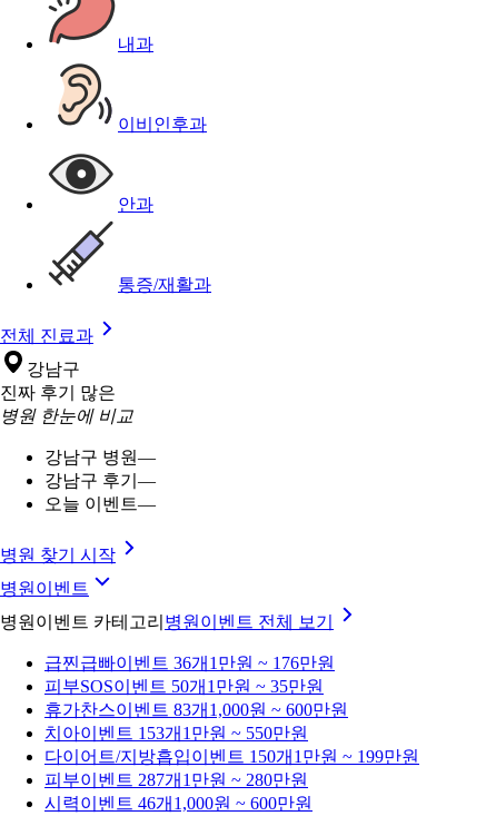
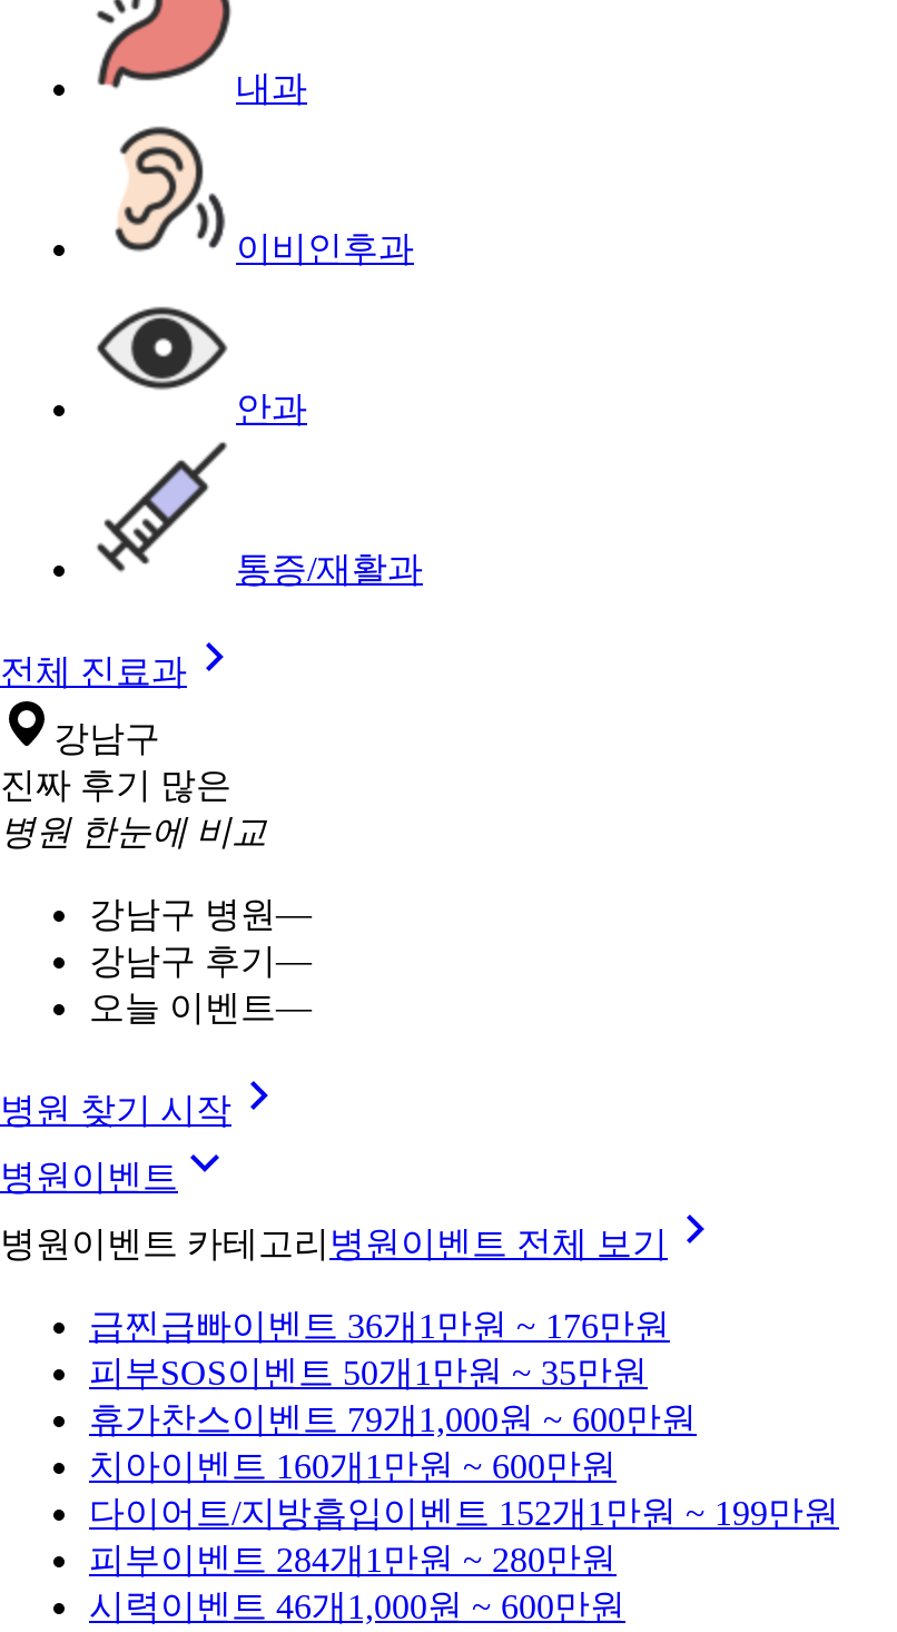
[44,700,348,719] 휴가찬스 이벤트 83개 1,000원 ~ 600만원 -> [89,1400,697,1438] 휴가찬스 이벤트 79개 1,000원 ~ 600만원
[44,724,308,743] 치아이벤트 153개 1만원 ~ 550만원 -> [89,1447,617,1485] 치아이벤트 160개 1만원 ~ 600만원
[44,747,419,766] 다이어트/지방흡입 이벤트 150개 1만원 ~ 199만원 -> [89,1494,839,1532] 다이어트/지방흡입 이벤트 152개 1만원 ~ 199만원
[44,770,308,789] 피부이벤트 287개 1만원 ~ 280만원 -> [89,1541,617,1579] 피부이벤트 284개 1만원 ~ 280만원

